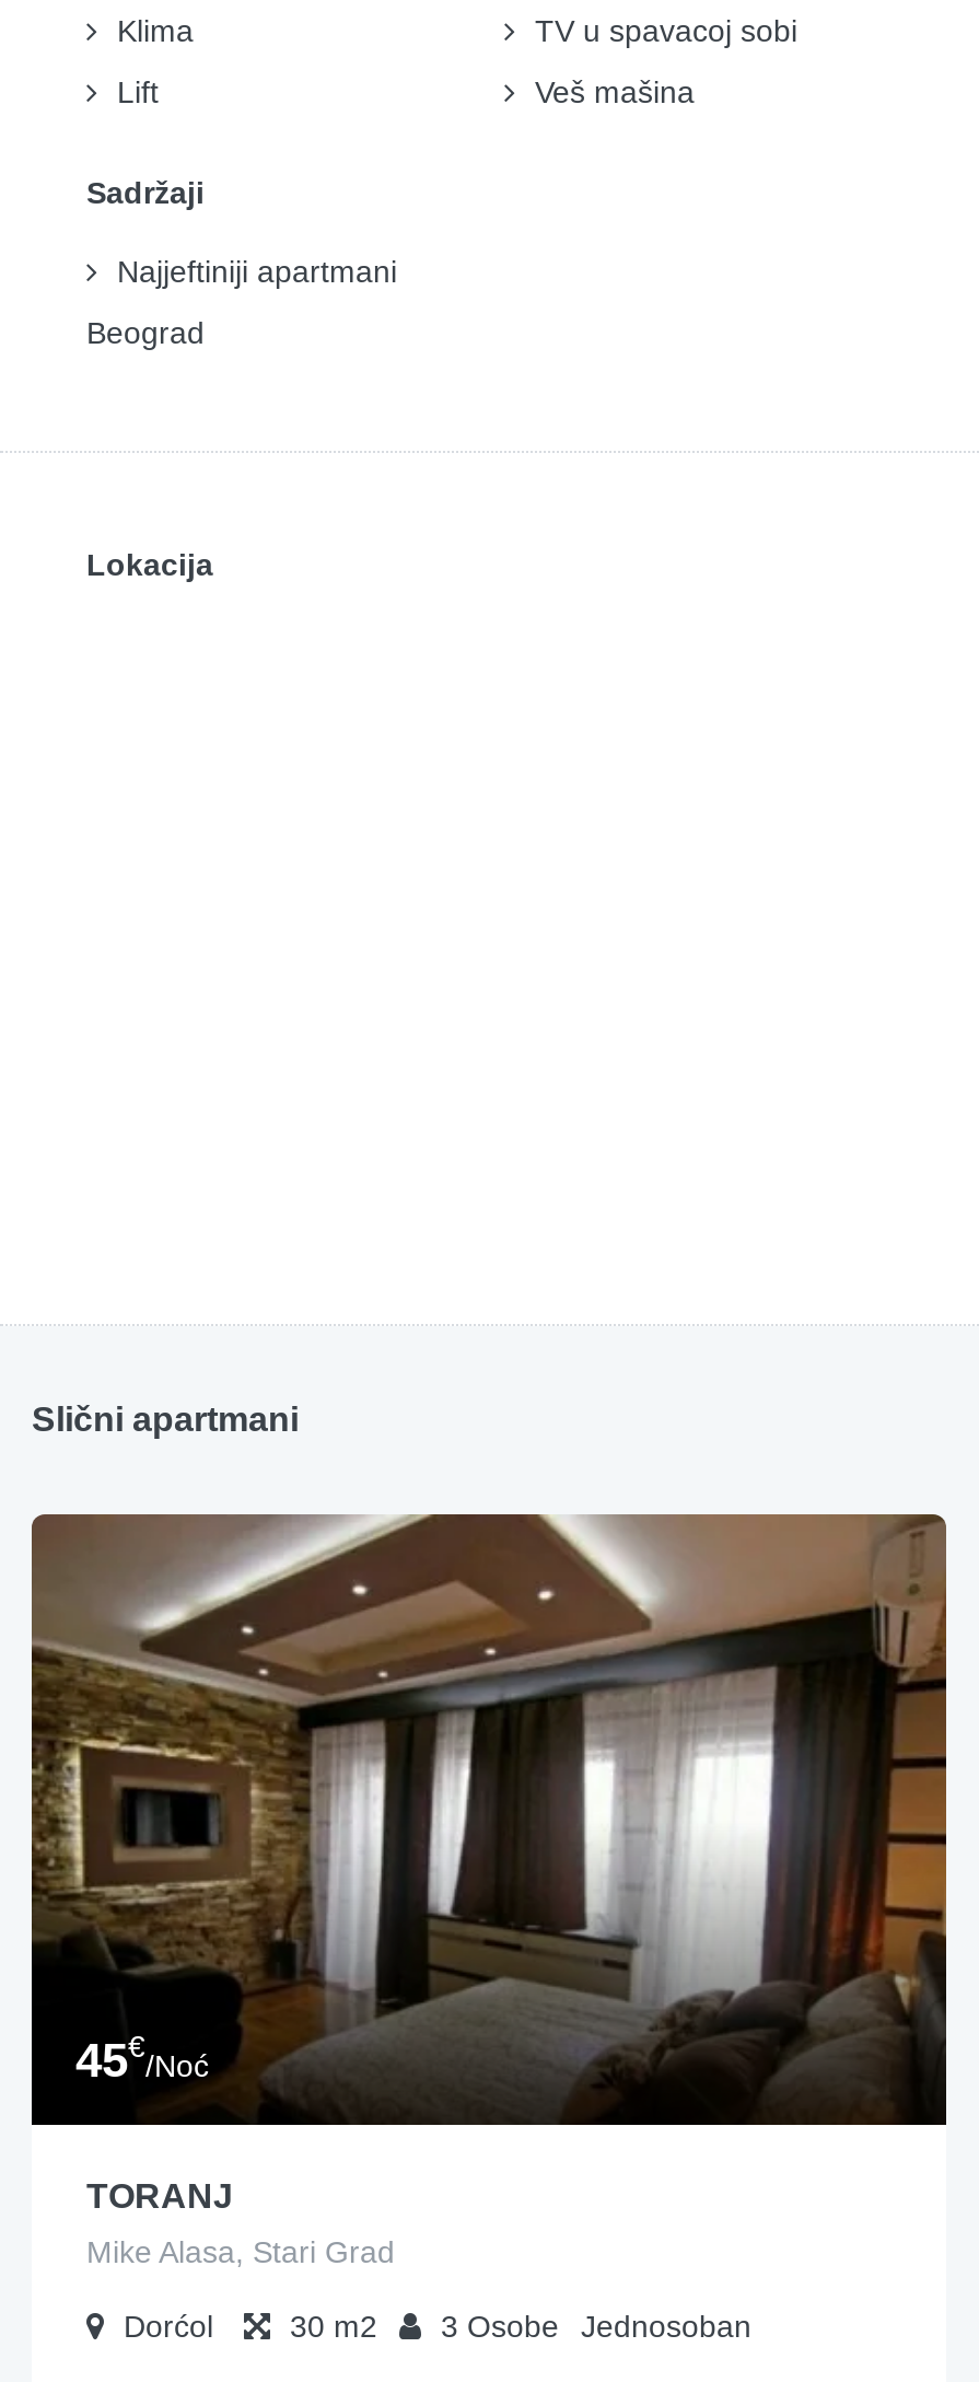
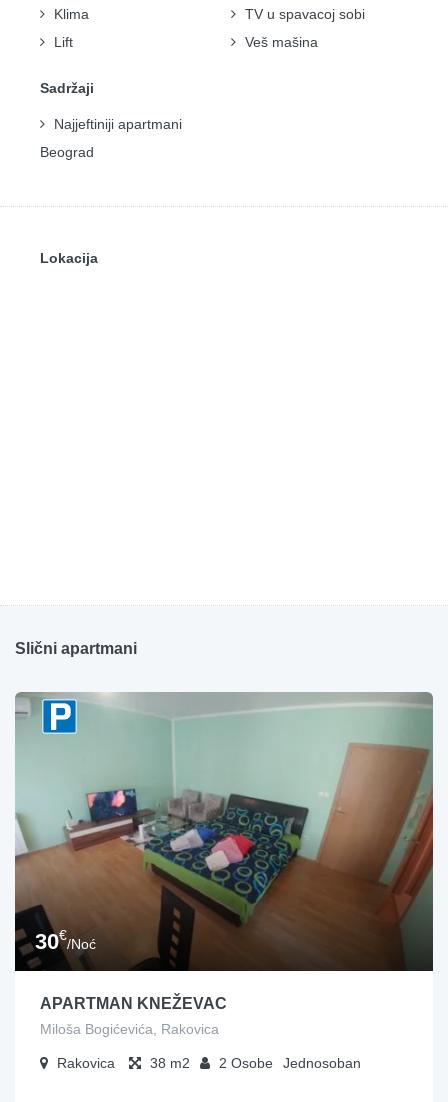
[30,1514,948,2125] [image] | 45€/Noć -> [14,692,434,971] [image] | 30€/Noć
[86,2177,233,2215] TORANJ -> [40,995,227,1012] APARTMAN KNEŽEVAC
[86,2234,395,2269] Mike Alasa, Stari Grad -> [40,1021,219,1037] Miloša Bogićevića, Rakovica
[124,2309,559,2344] Dorćol | 30 | 3 Osobe -> [57,1055,273,1071] Rakovica | 38 | 2 Osobe

